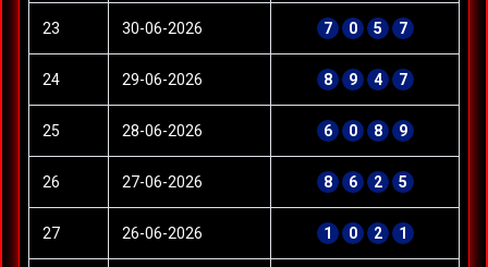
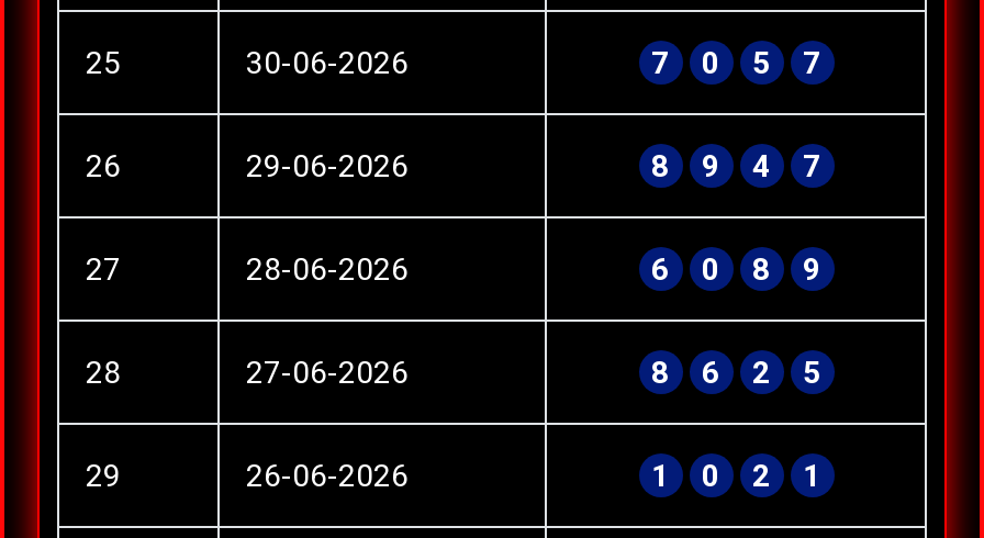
[42,20,60,37] 23 -> [86,46,121,81] 25
[42,71,60,89] 24 -> [86,149,121,184] 26
[42,122,60,140] 25 -> [86,252,121,287] 27
[42,174,60,191] 26 -> [86,356,121,391] 28
[42,225,60,242] 27 -> [86,459,121,494] 29

